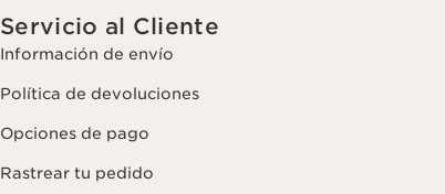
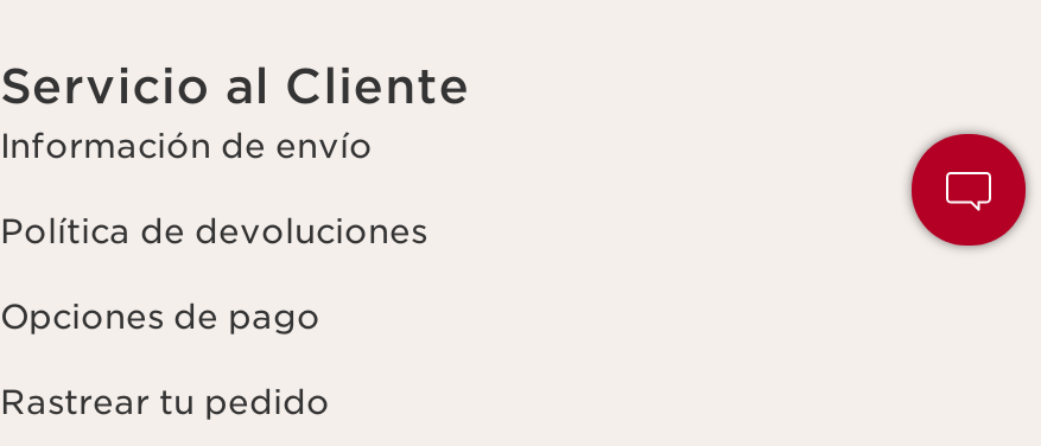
none -> [907,129,1030,250] [image]

